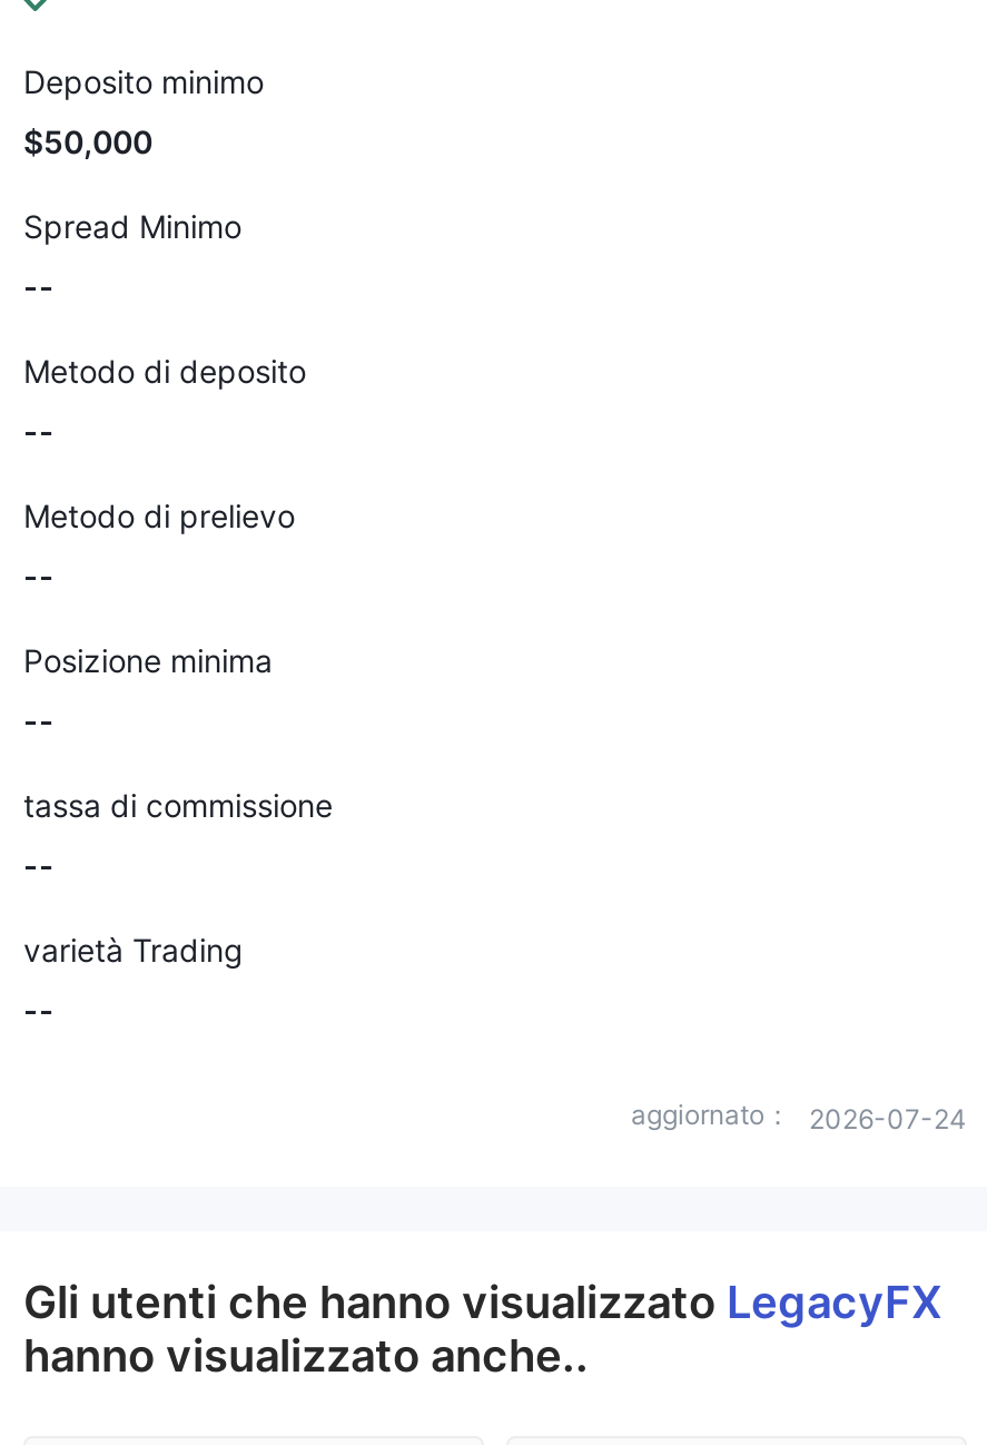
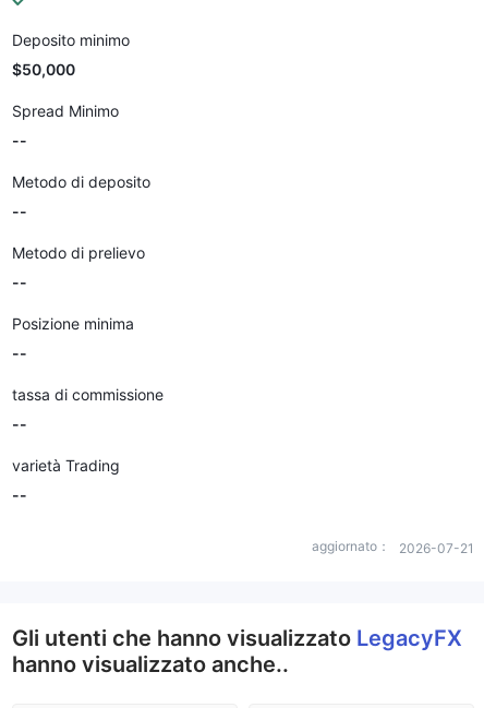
[631,1098,967,1136] aggiornato： 2026-07-24 -> [312,538,474,556] aggiornato： 2026-07-21

